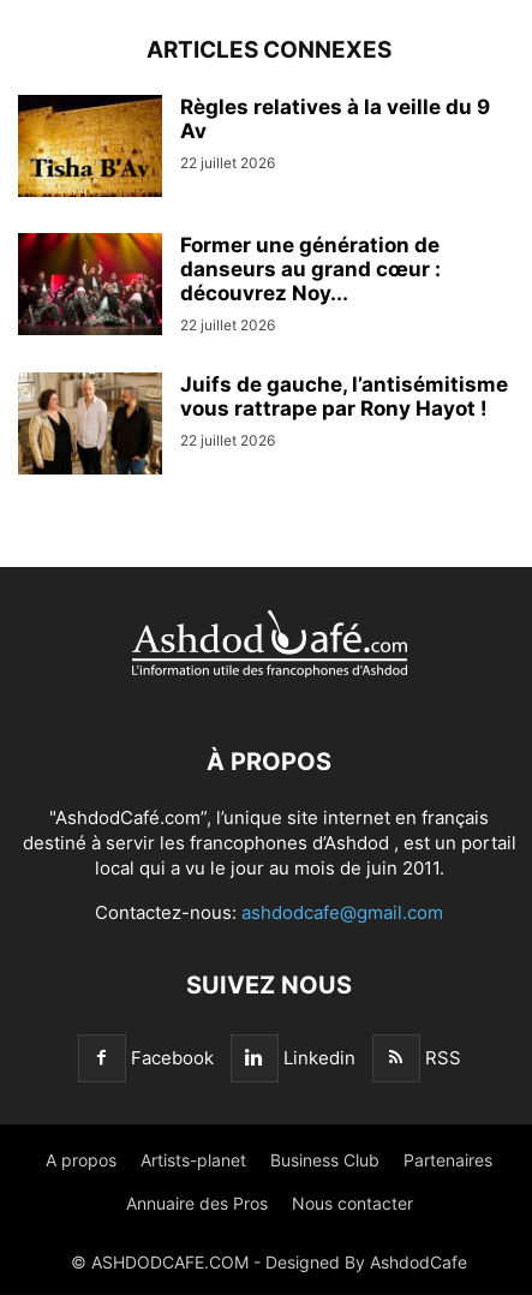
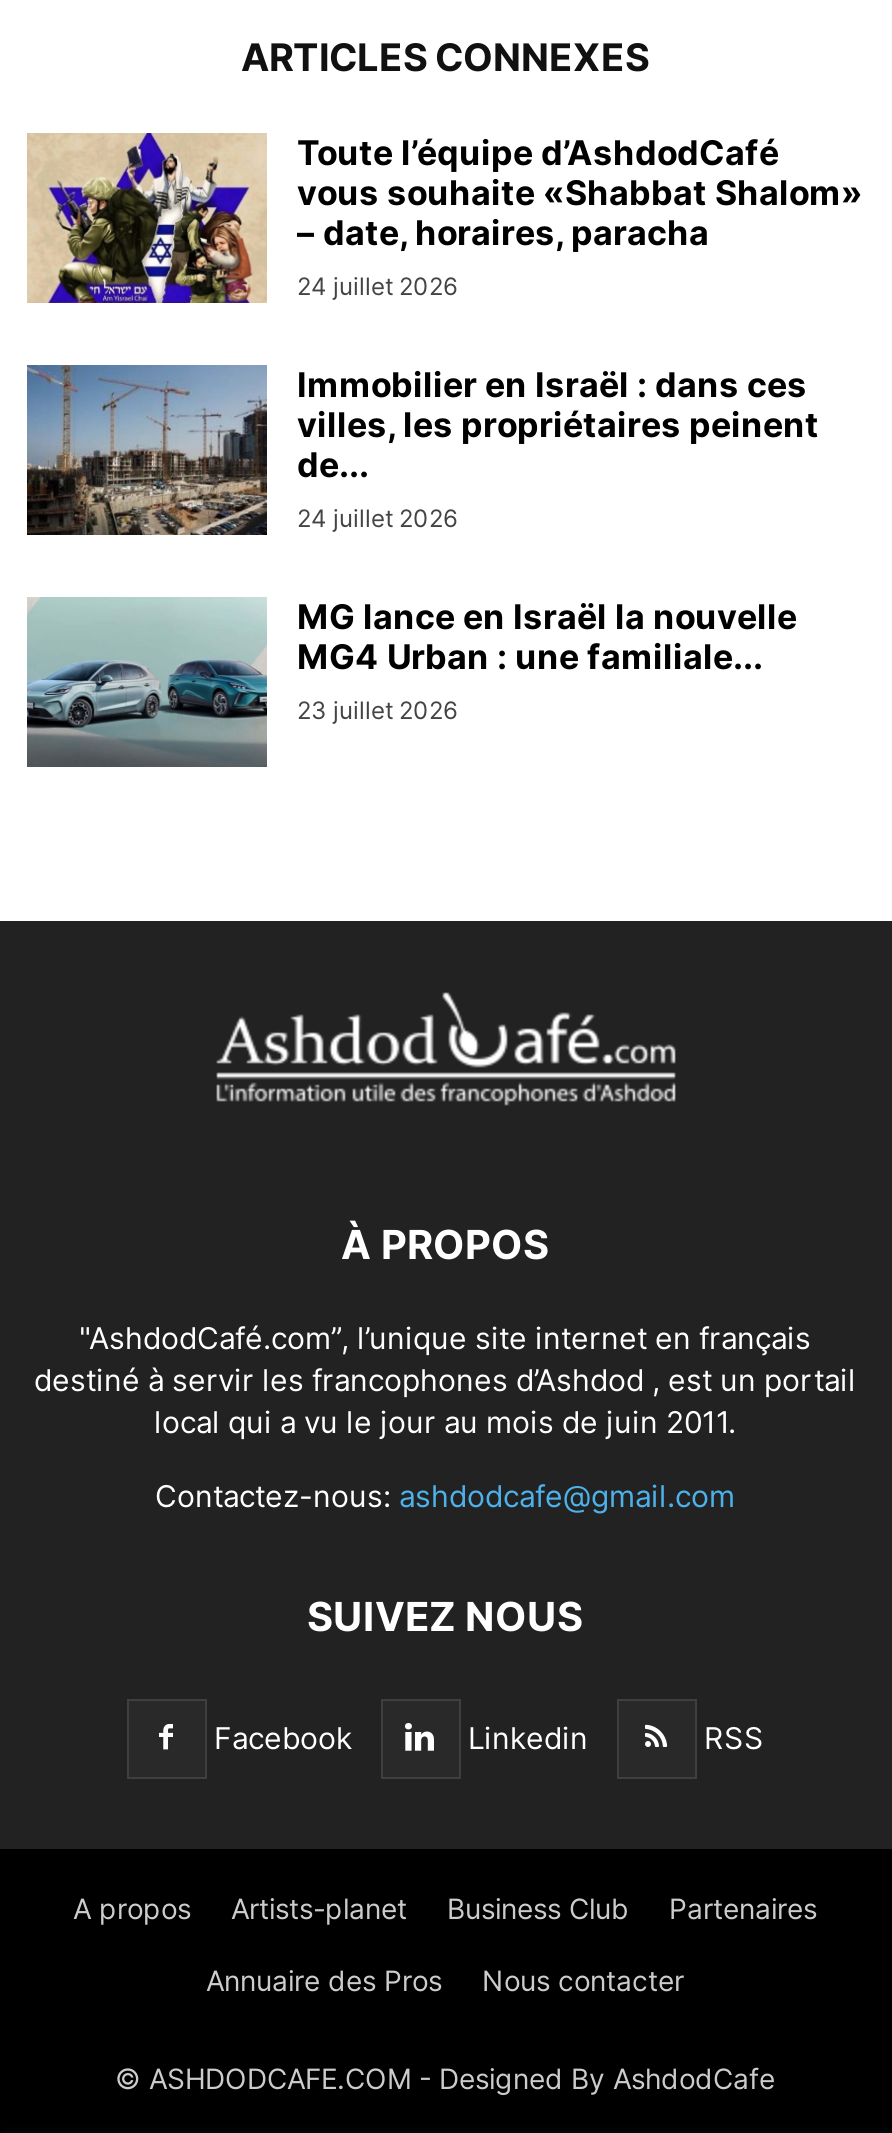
[17,94,490,198] [image] | Règles relatives à la veille du 9 | Av | 22 juillet 2026 -> [27,131,863,305] [image] | Toute l’équipe d’AshdodCafé | vous souhaite «Shabbat Shalom» | – date, horaires, paracha | 24 juillet 2026
[17,232,441,335] [image] | Former une génération de | danseurs au grand cœur : | découvrez Noy... | 22 juillet 2026 -> [25,363,819,535] [image] | Immobilier en Israël : dans ces | villes, les propriétaires peinent | de... | 24 juillet 2026
[17,371,508,475] [image] | Juifs de gauche, l’antisémitisme | vous rattrape par Rony Hayot ! | 22 juillet 2026 -> [25,597,797,767] [image] | MG lance en Israël la nouvelle | MG4 Urban : une familiale... | 23 juillet 2026

